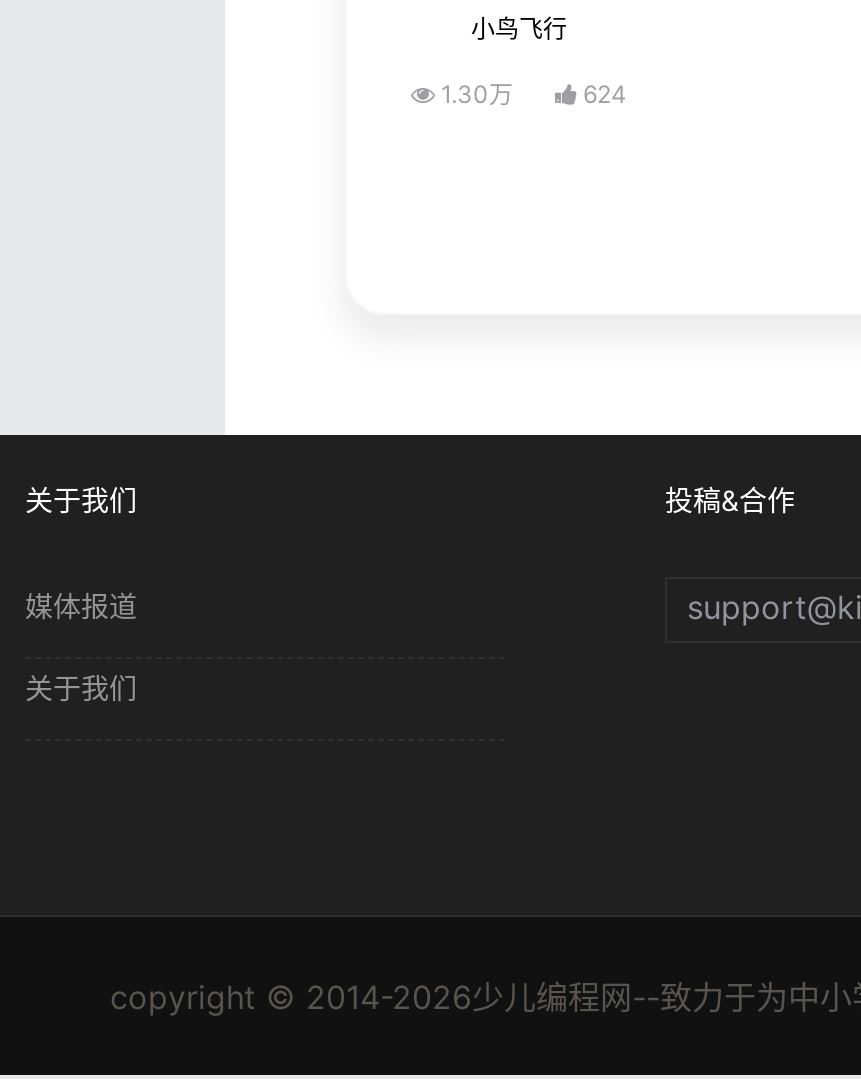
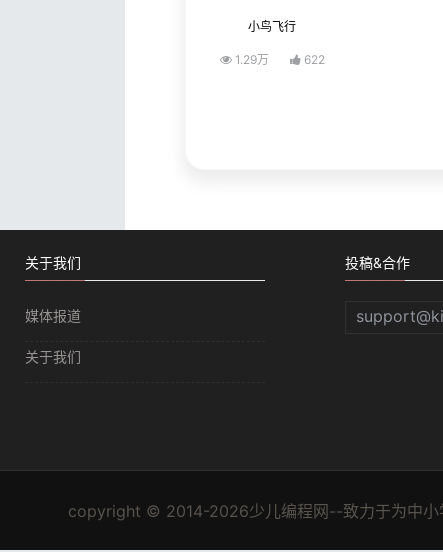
[435,79,555,109] 1.30万 -> [231,52,289,67] 1.29万
[577,79,627,109] 624 -> [300,52,324,67] 622

